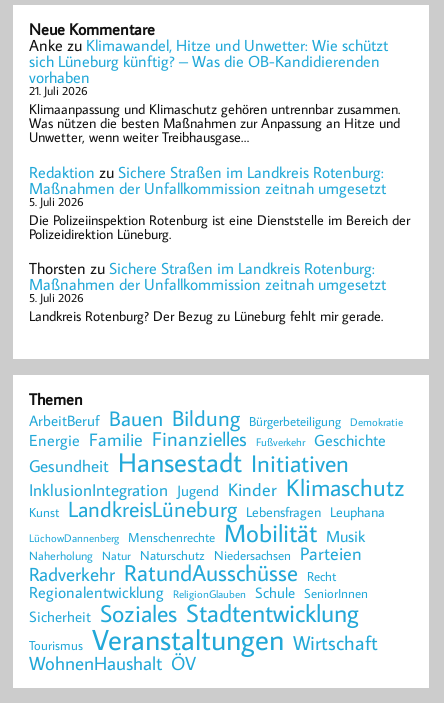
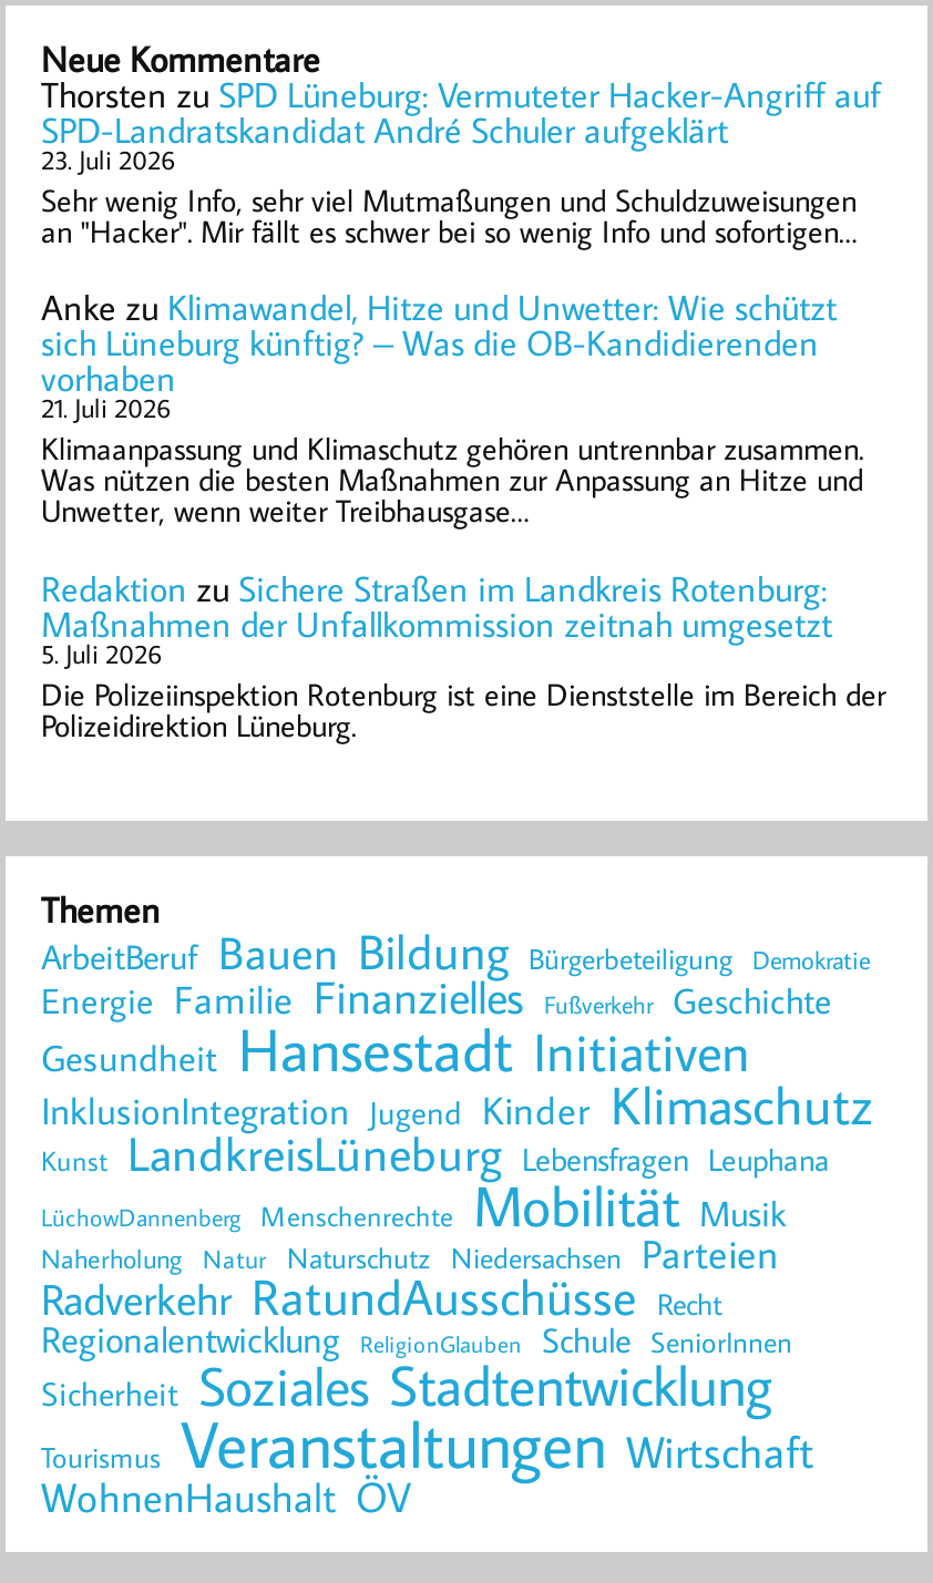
none -> [41,72,881,251] ThorstenzuSPD Lüneburg: Vermuteter Hacker-Angriff auf | SPD-Landratskandidat André Schuler aufgeklärt | 23. Juli 2026 | Sehr wenig Info, sehr viel Mutmaßungen und Schuldzuweisungen | an "Hacker". Mir fällt es schwer bei so wenig Info und sofortigen…
moved [29,35,410,242] -> [41,286,885,746]: Anke zu Klimawandel, Hitze und Unwetter: Wie schützt | sich Lüneburg künftig? – Was die OB-Kandidierenden | vorhaben | ... | Die Polizeiinspektion Rotenburg ist eine Dienststelle im Bereich der | Polizeidirektion Lüneburg.
[29,258,386,325] Thorsten zu Sichere Straßen im Landkreis Rotenburg: | Maßnahmen der Unfallkommission zeitnah umgesetzt | 5. Juli 2026 | Landkreis Rotenburg? Der Bezug zu Lüneburg fehlt mir gerade. -> none

